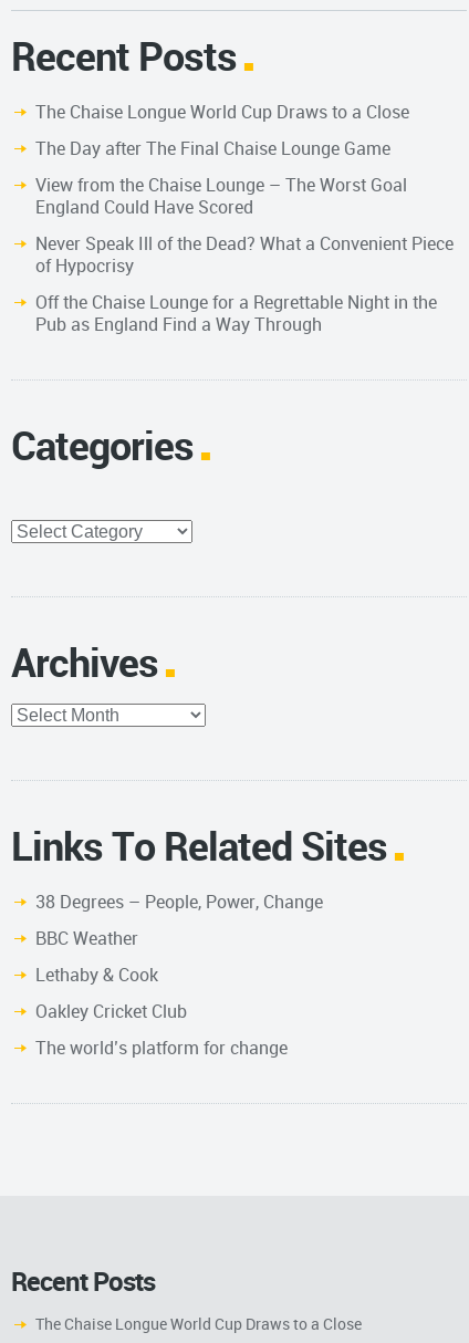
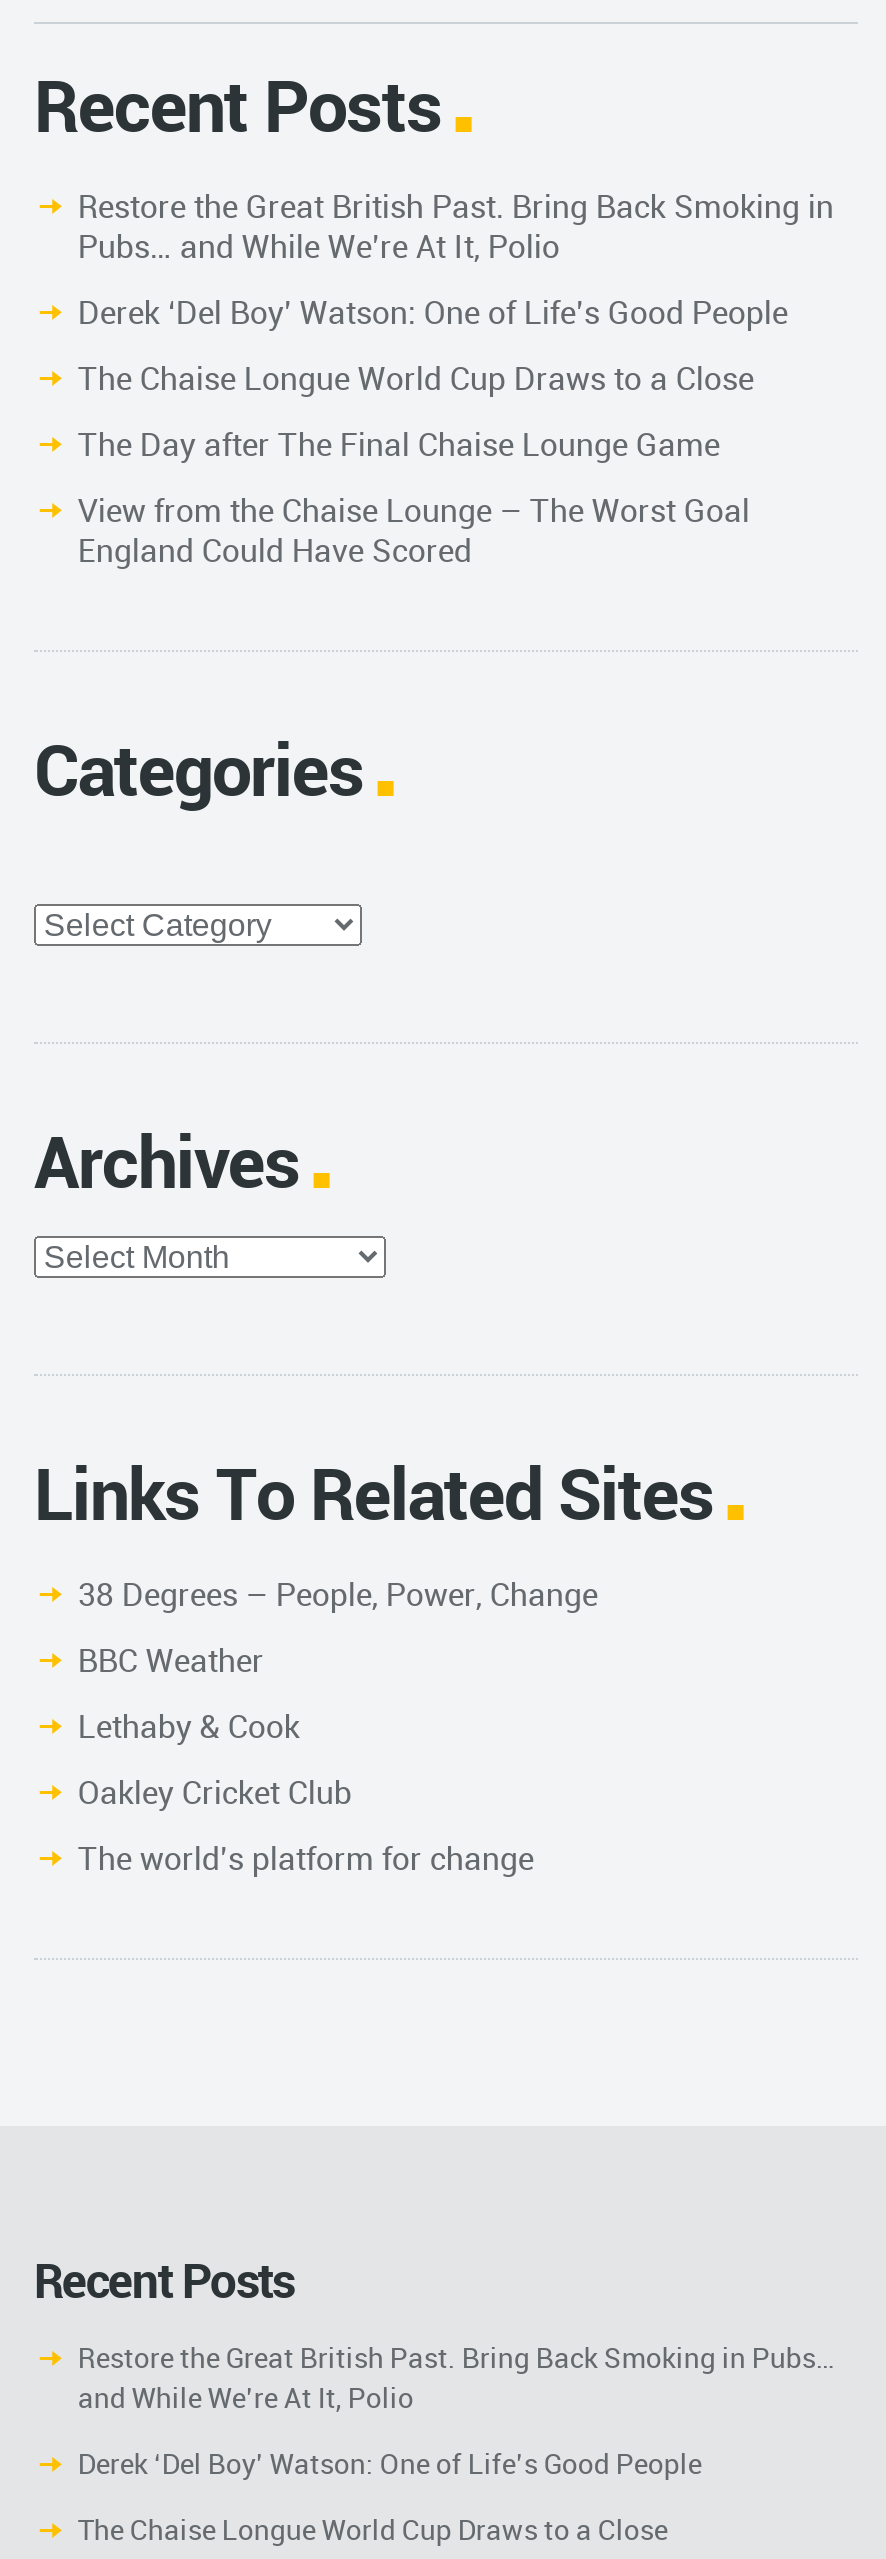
none -> [78,185,834,335] Restore the Great British Past. Bring Back Smoking in | Pubs… and While We’re At It, Polio | Derek ‘Del Boy’ Watson: One of Life’s Good People
moved [35,100,409,219] -> [78,357,754,573]: The Chaise Longue World Cup Draws to a Close | The Day after The Final Chaise Lounge Game | View from the Chaise Lounge – The Worst Goal | England Could Have Scored
[35,232,453,337] Never Speak Ill of the Dead? What a Convenient Piece | of Hypocrisy | Off the Chaise Lounge for a Regrettable Night in the | Pub as England Find a Way Through -> none
moved [11,418,387,1299] -> [34,721,714,2313]: Categories | Archives | Links To Related Sites | ... | The world’s platform for change | Recent Posts
none -> [78,2339,834,2483] Restore the Great British Past. Bring Back Smoking in Pubs… | and While We’re At It, Polio | Derek ‘Del Boy’ Watson: One of Life’s Good People

